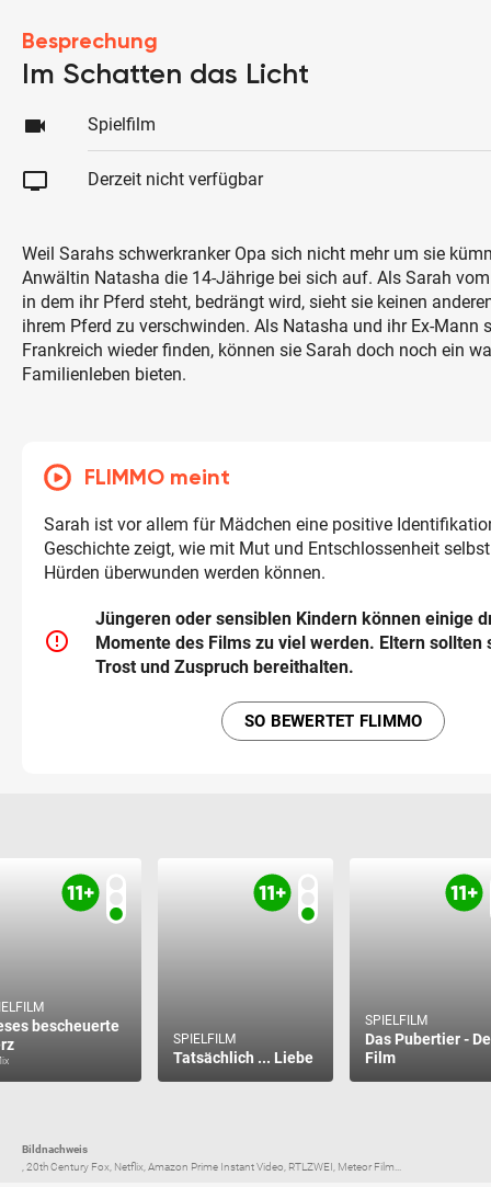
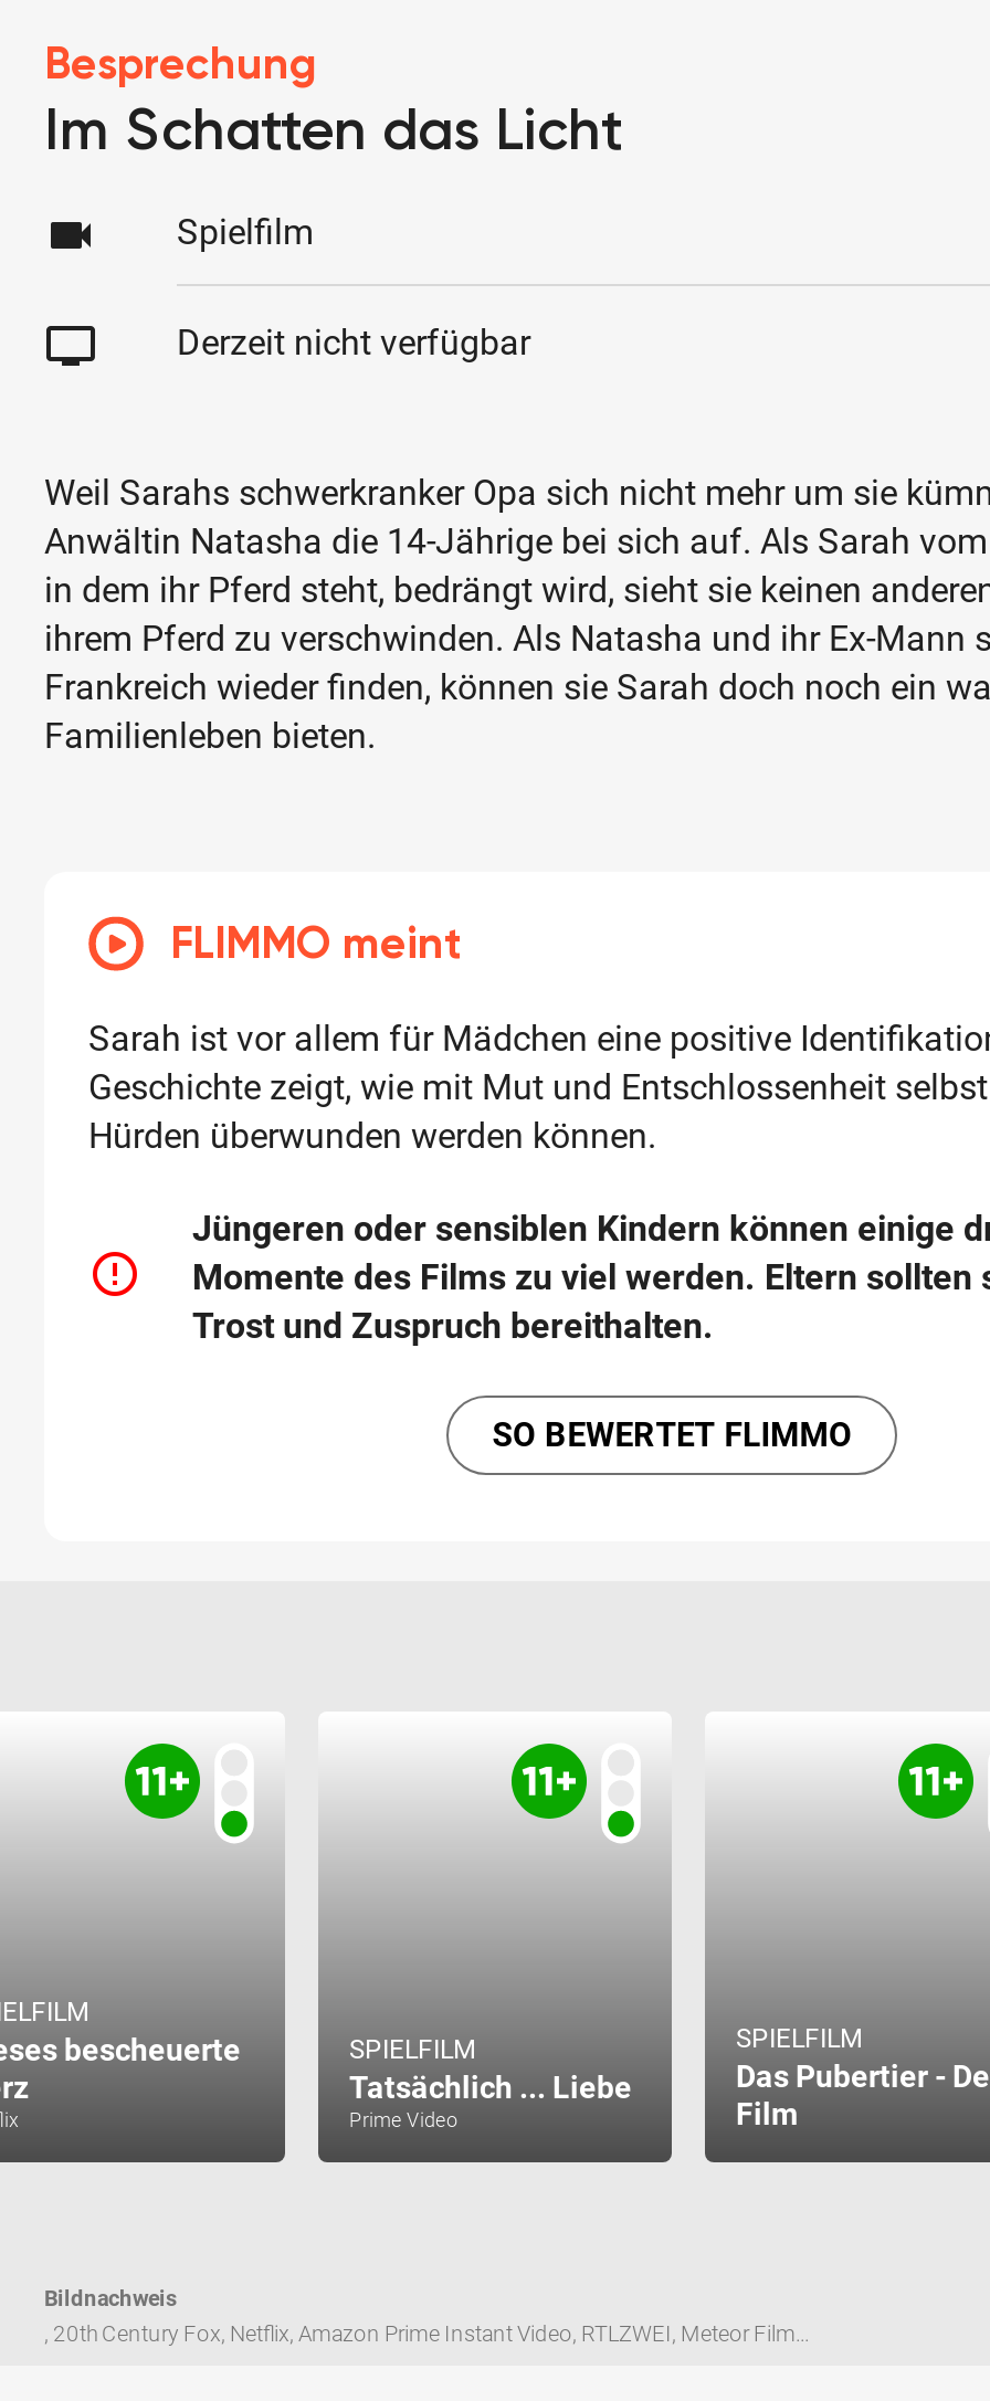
none -> [349,2109,457,2131] Prime Video

